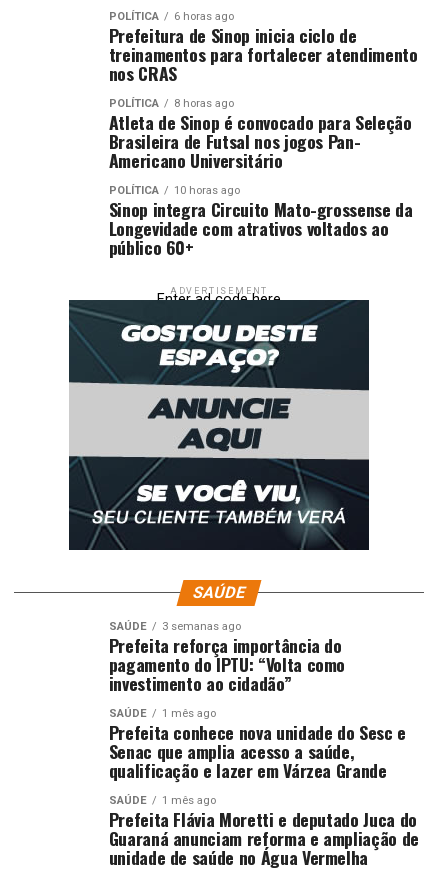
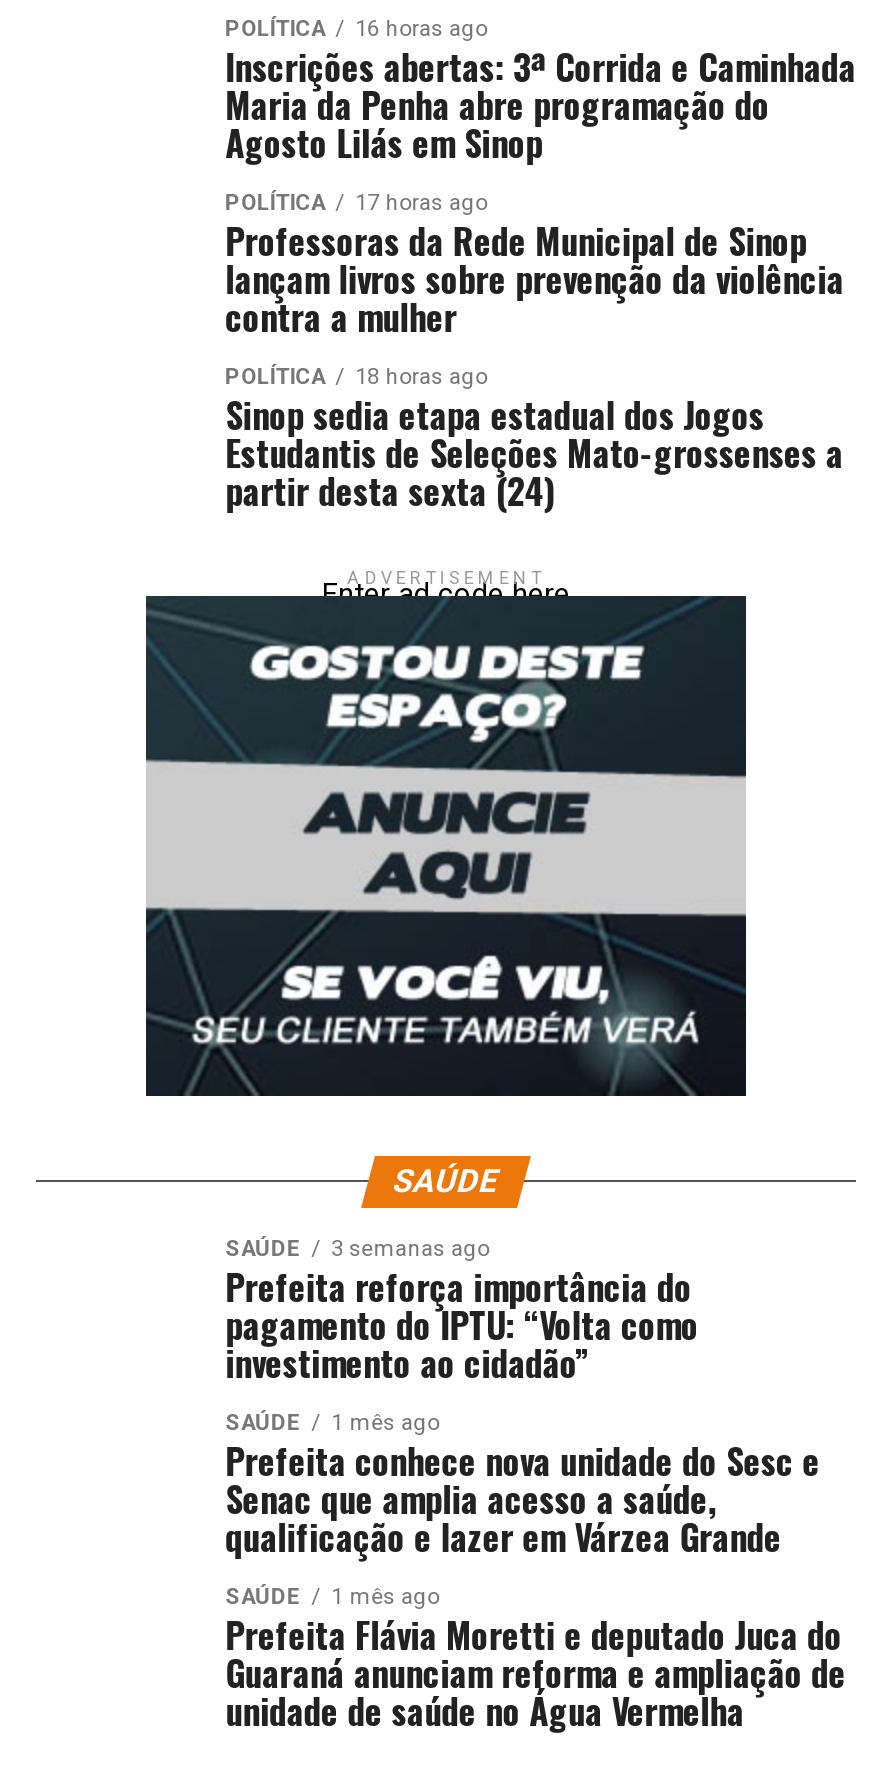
[109,10,418,86] 6 horas ago | Prefeitura de Sinop inicia ciclo de | treinamentos para fortalecer atendimento | nos CRAS -> [225,15,856,167] 16 horas ago | Inscrições abertas: 3ª Corrida e Caminhada | Maria da Penha abre programação do | Agosto Lilás em Sinop
[109,97,412,173] 8 horas ago | Atleta de Sinop é convocado para Seleção | Brasileira de Futsal nos jogos Pan- | Americano Universitário -> [225,189,844,341] 17 horas ago | Professoras da Rede Municipal de Sinop | lançam livros sobre prevenção da violência | contra a mulher
[109,184,413,260] 10 horas ago | Sinop integra Circuito Mato-grossense da | Longevidade com atrativos voltados ao | público 60+ -> [225,363,843,515] 18 horas ago | Sinop sedia etapa estadual dos Jogos | Estudantis de Seleções Mato-grossenses a | partir desta sexta (24)

